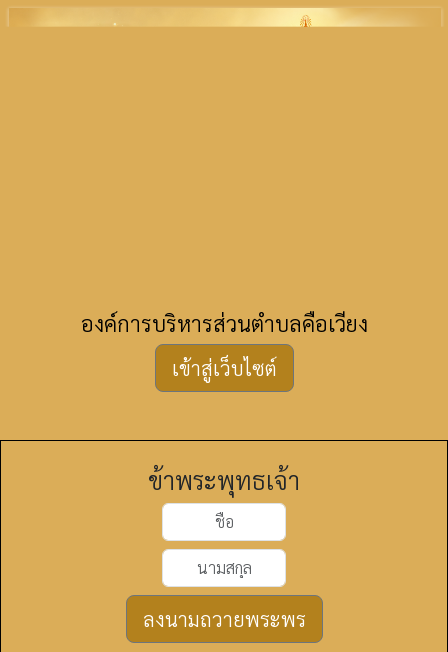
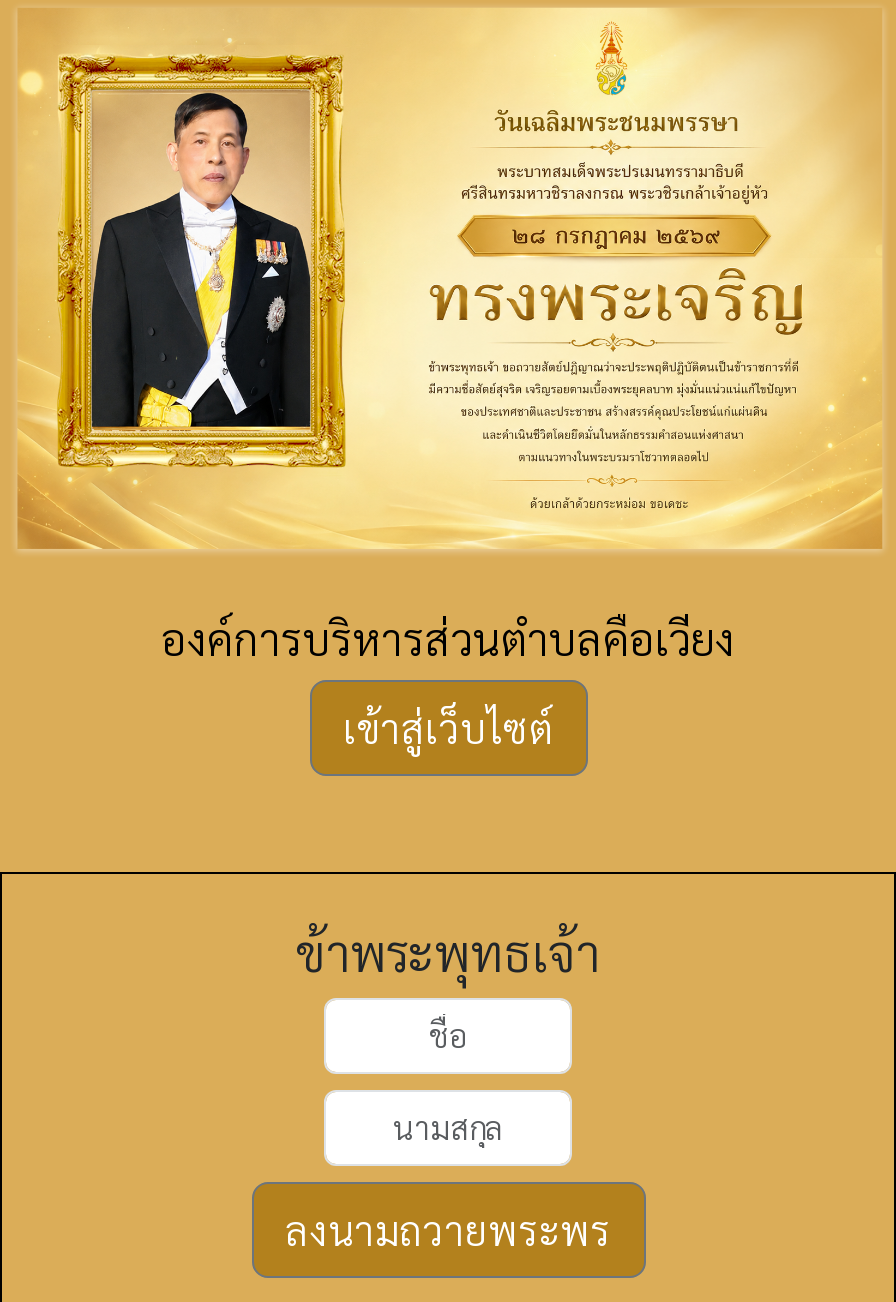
none -> [18,44,884,552] [image]

